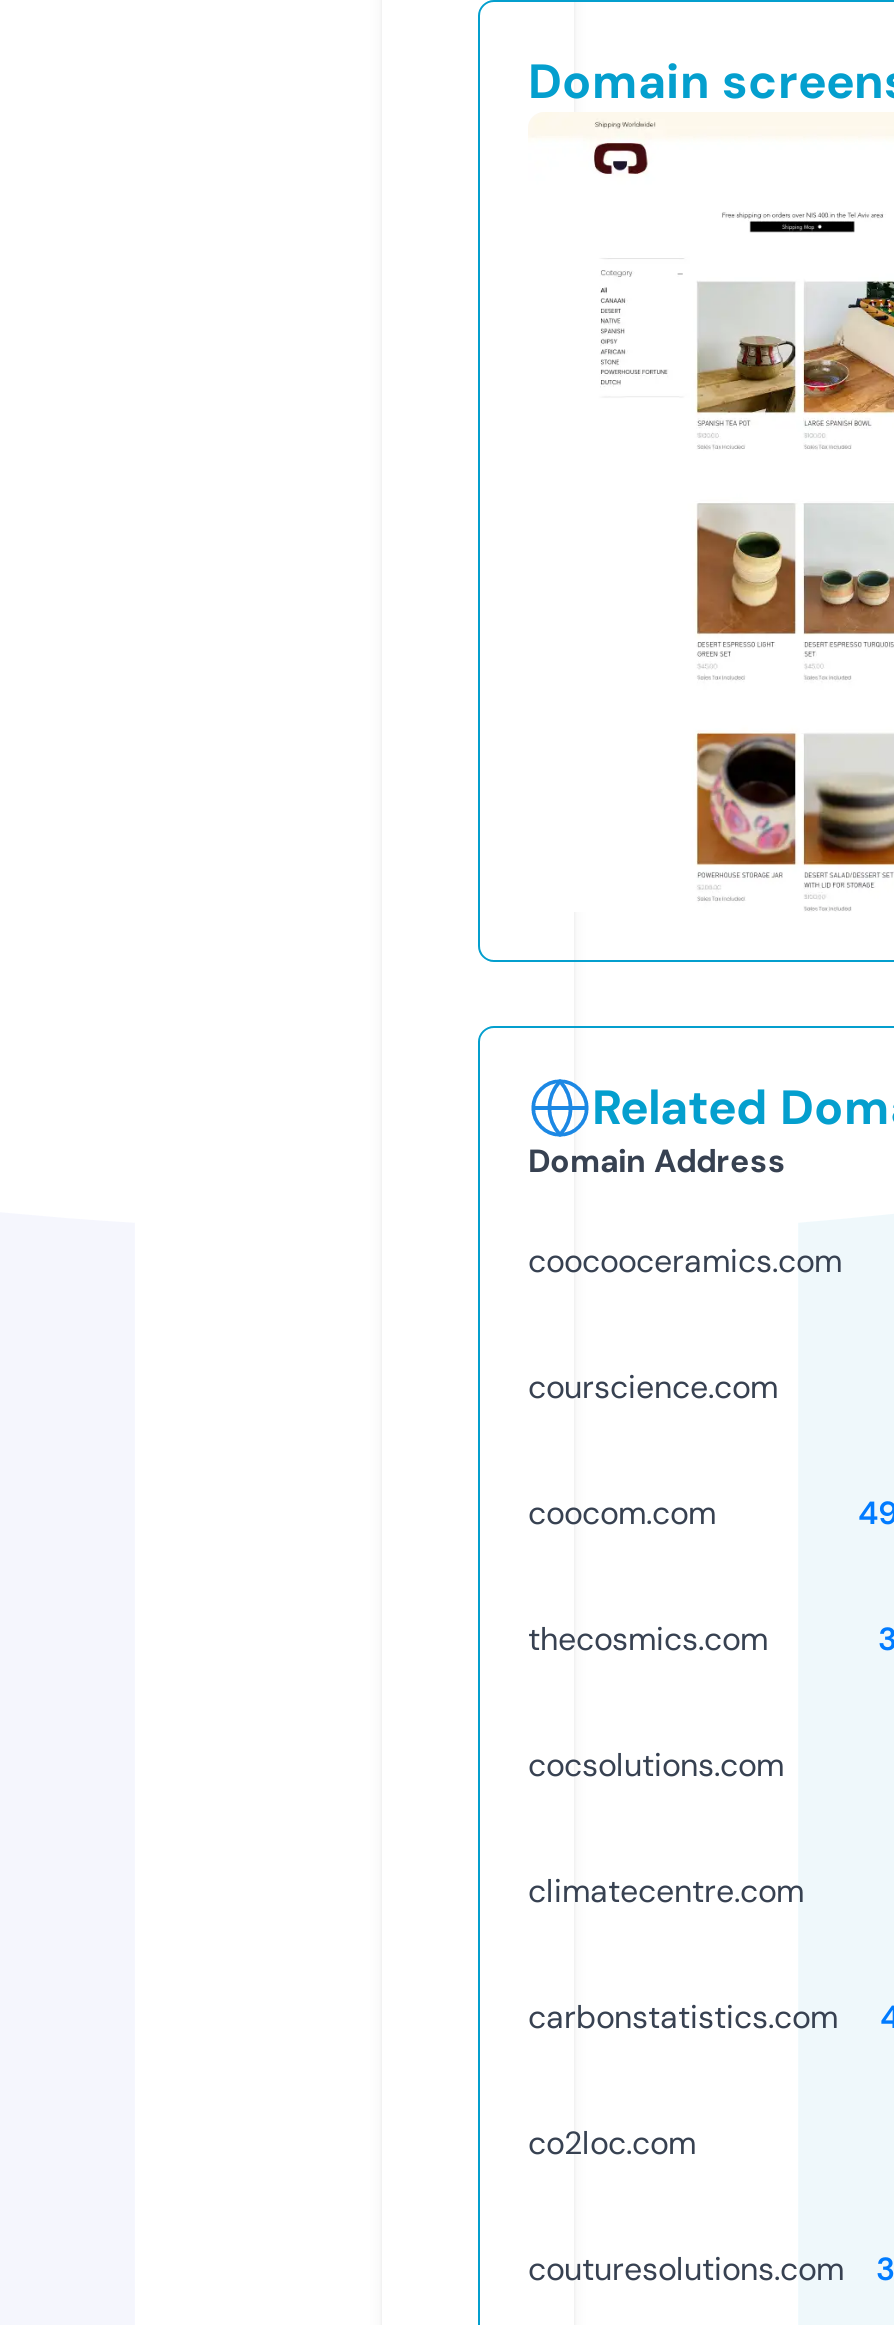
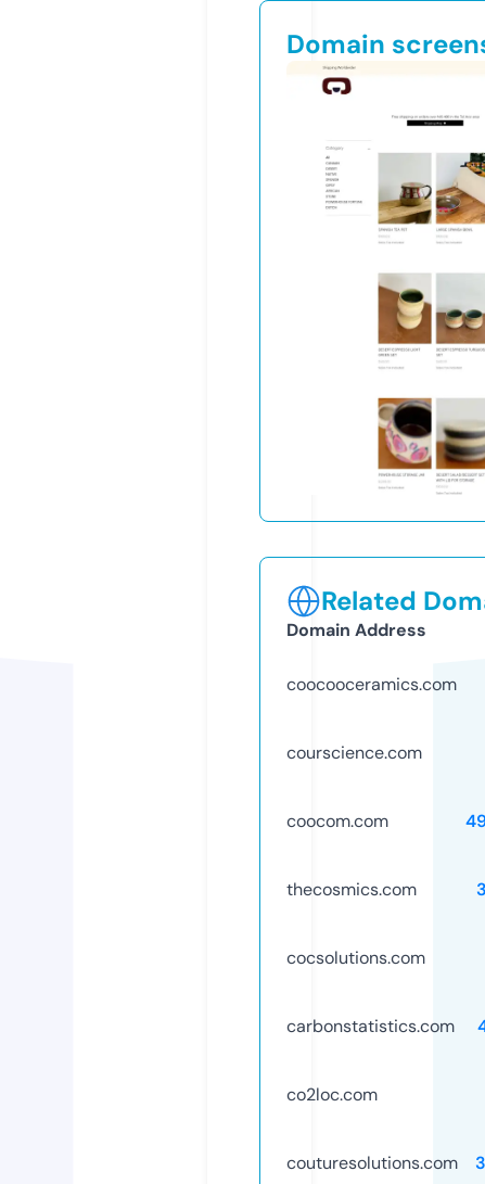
[528,1870,804,1912] climatecentre.com -> none

